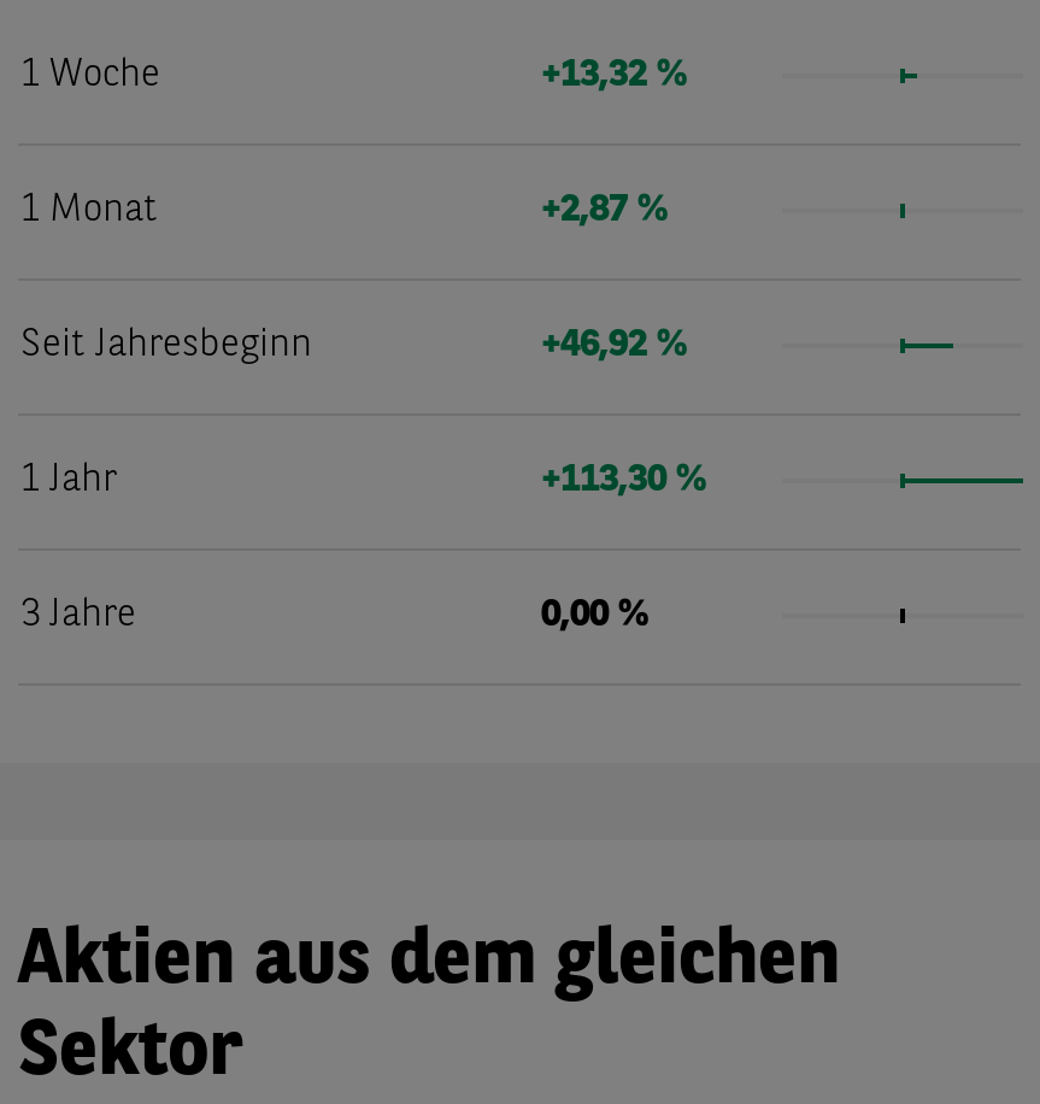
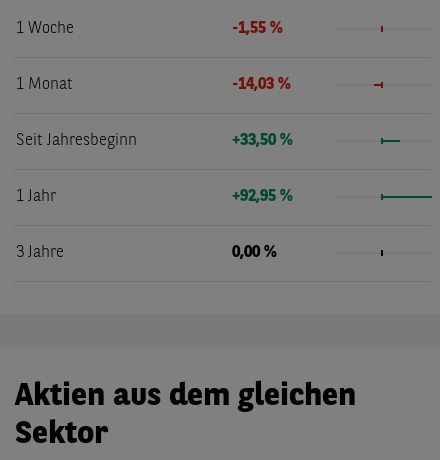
[541,57,688,95] +13,32 % -> [232,21,283,37] -1,55 %
[541,192,669,230] +2,87 % -> [232,77,291,93] -14,03 %
[541,327,688,365] +46,92 % -> [232,133,293,149] +33,50 %
[541,462,707,500] +113,30 % -> [232,189,293,205] +92,95 %

